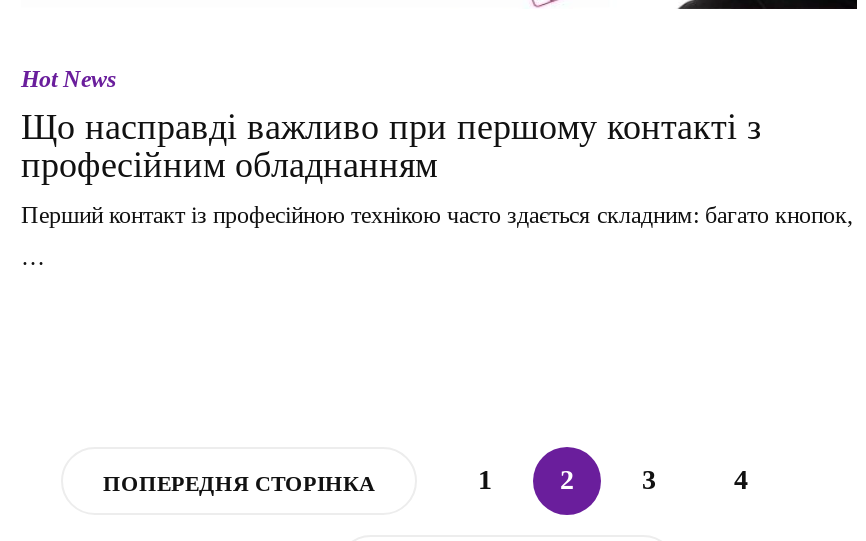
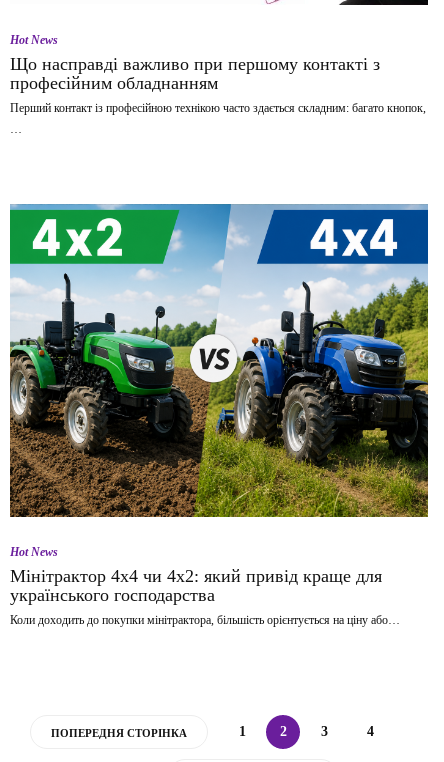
none -> [9,203,429,627] [image] | Hot News | Мінітрактор 4х4 чи 4х2: який привід краще для | українського господарства | Коли доходить до покупки мінітрактора, більшість орієнтується на ціну або…

